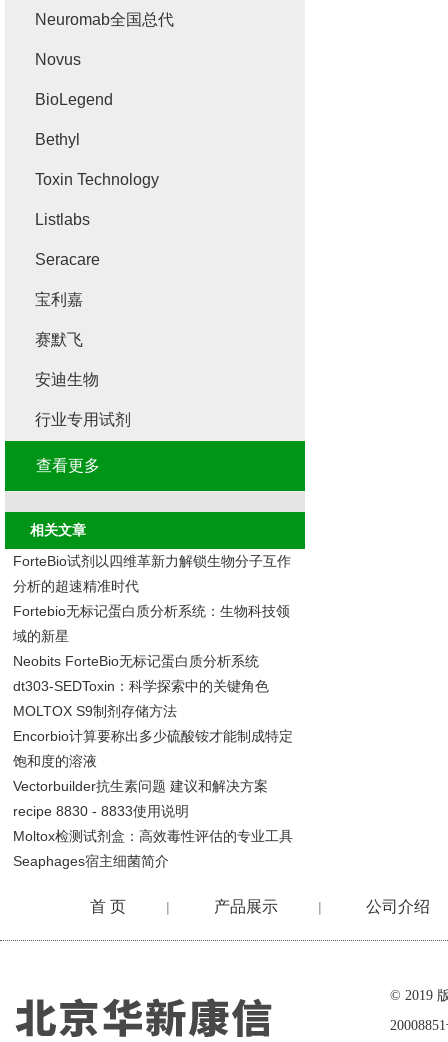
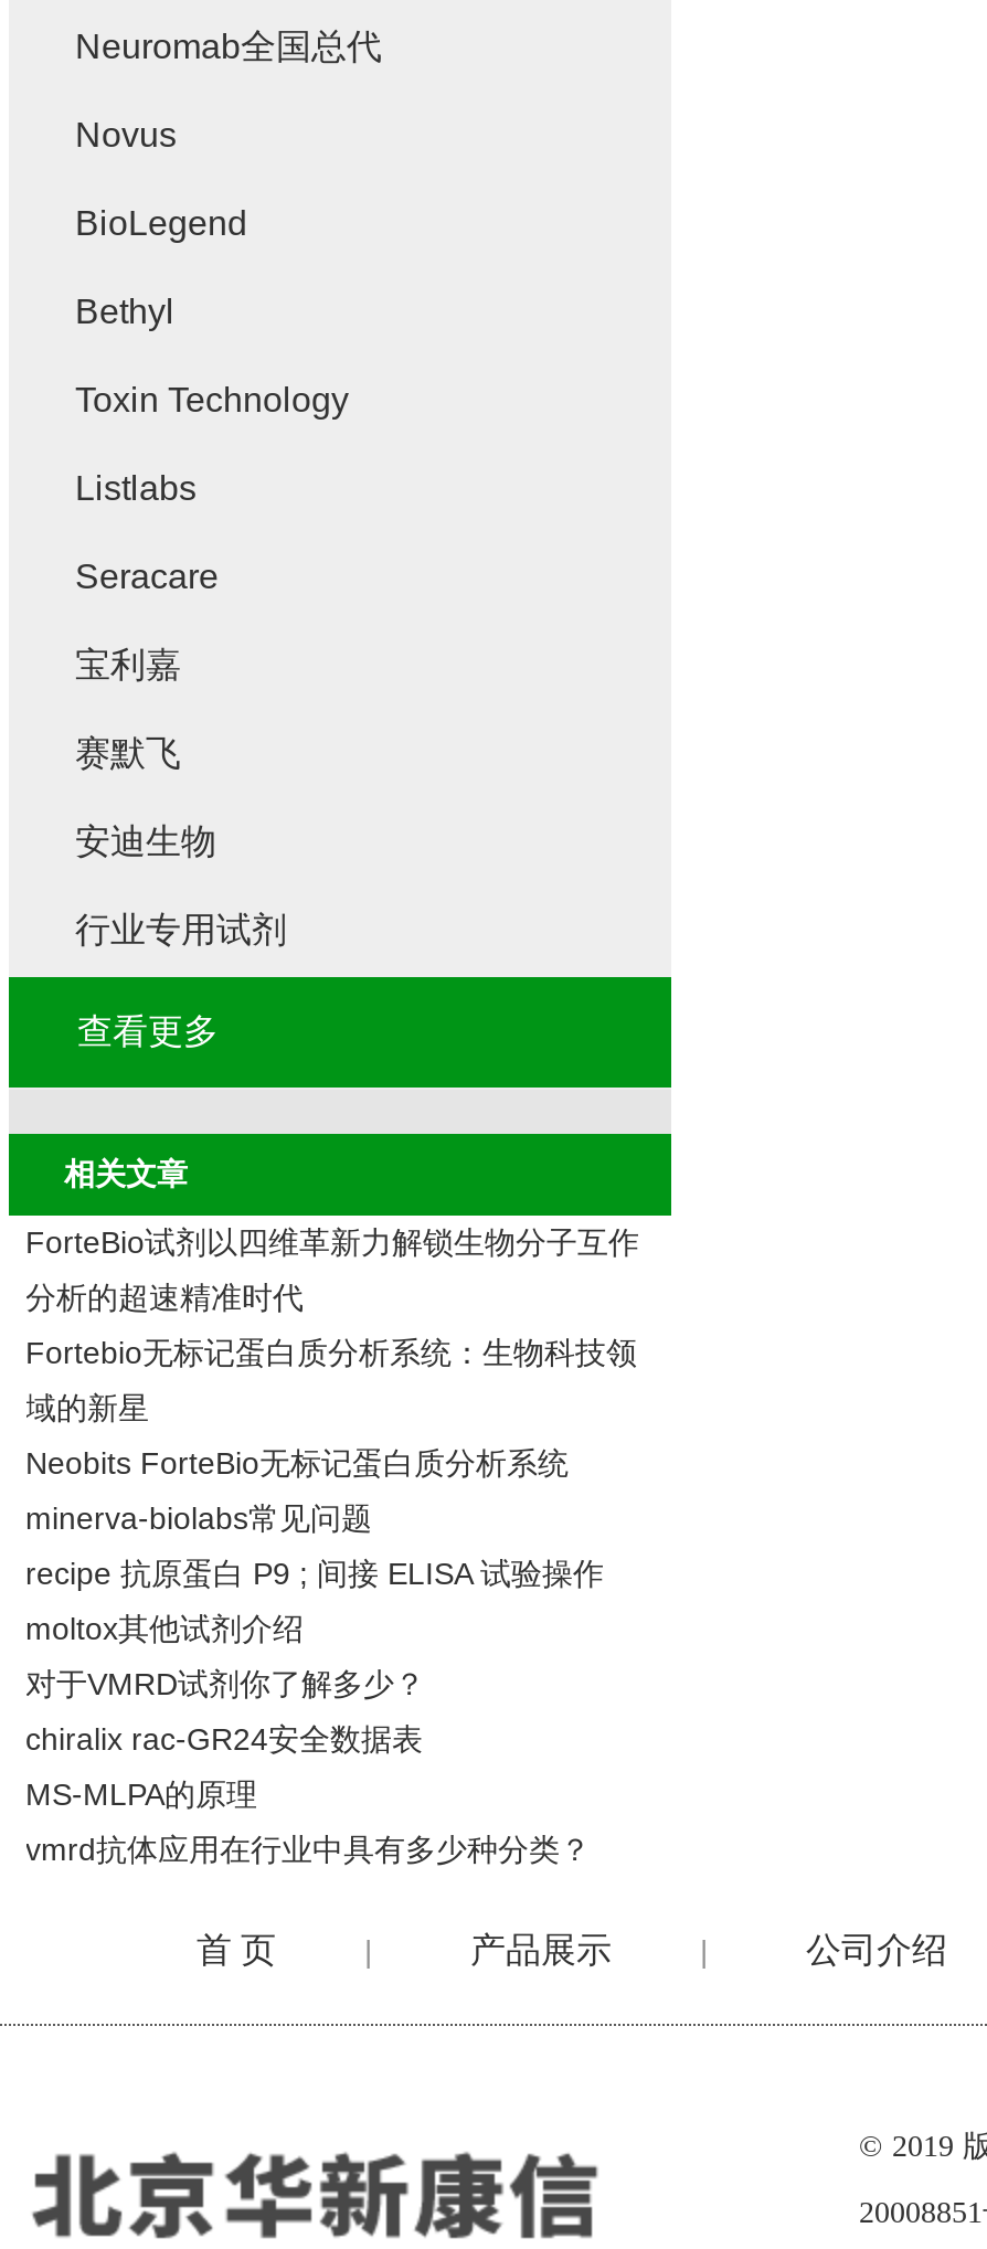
[12,678,292,869] dt303-SEDToxin：科学探索中的关键角色 | MOLTOX S9制剂存储方法 | Encorbio计算要称出多少硫酸铵才能制成特定 | 饱和度的溶液 | Vectorbuilder抗生素问题 建议和解决方案 | recipe 8830 - 8833使用说明 | Moltox检测试剂盒：高效毒性评估的专业工具 | Seaphages宿主细菌简介 -> [25,1500,604,1867] minerva-biolabs常见问题 | recipe 抗原蛋白 P9 ; 间接 ELISA 试验操作 | moltox其他试剂介绍 | 对于VMRD试剂你了解多少？ | chiralix rac-GR24安全数据表 | MS-MLPA的原理 | vmrd抗体应用在行业中具有多少种分类？

